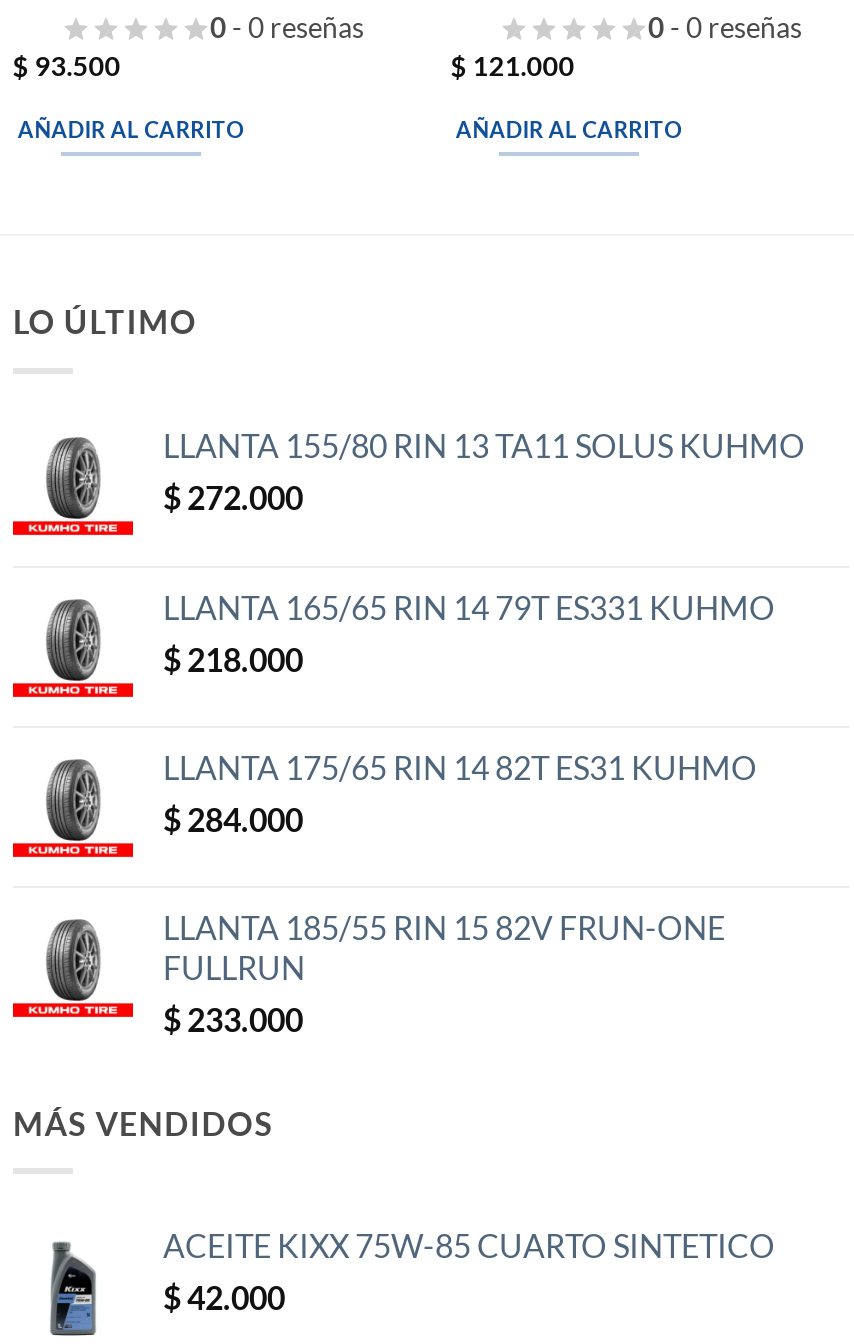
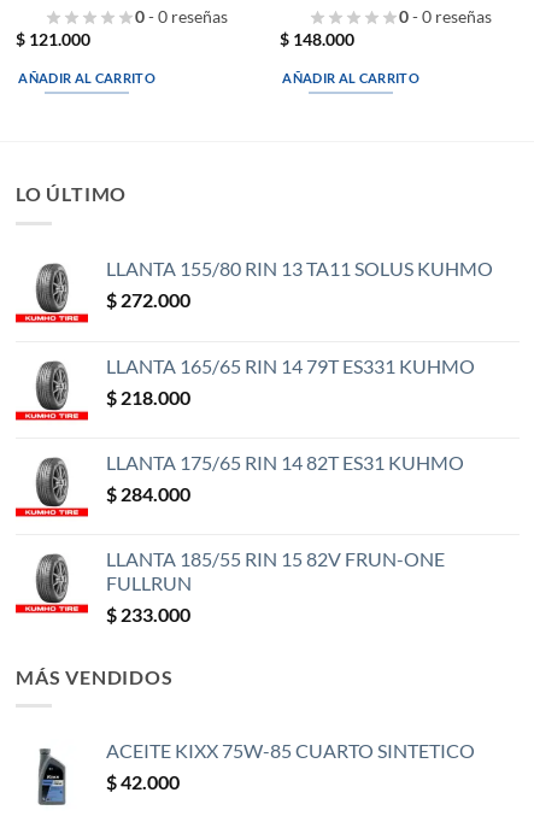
[13,50,121,82] $93.500 -> [15,30,90,49] $121.000
[451,50,575,82] $121.000 -> [279,30,354,49] $148.000

